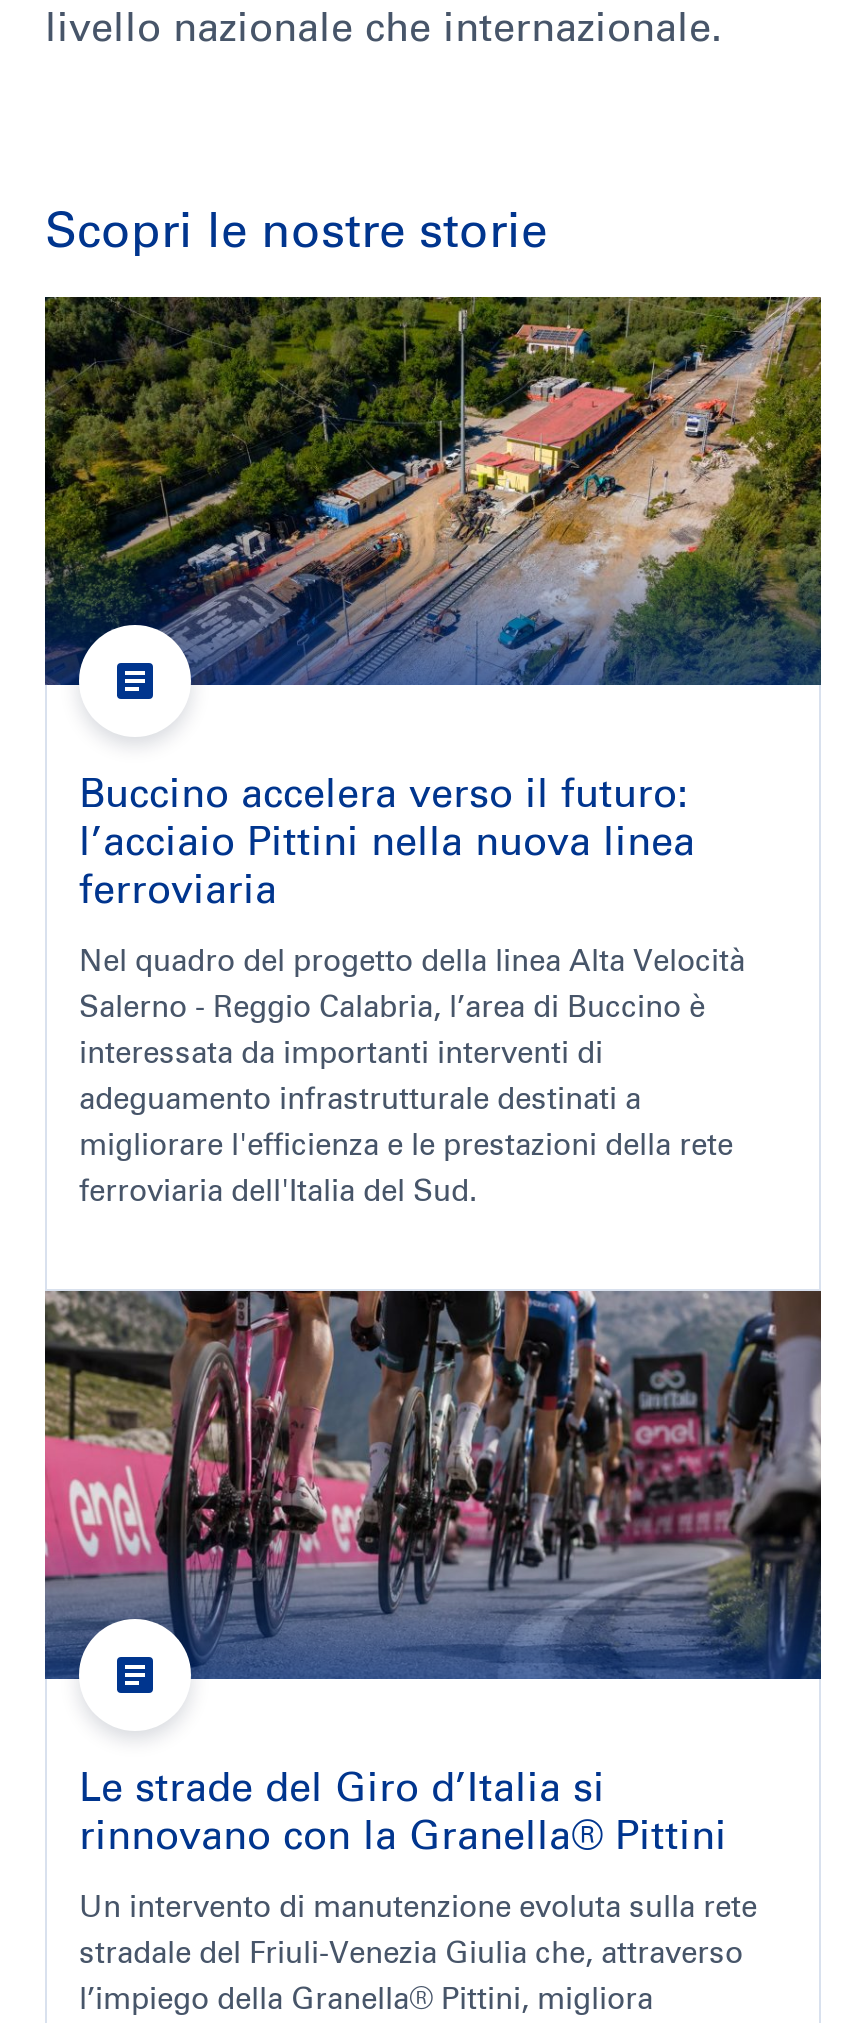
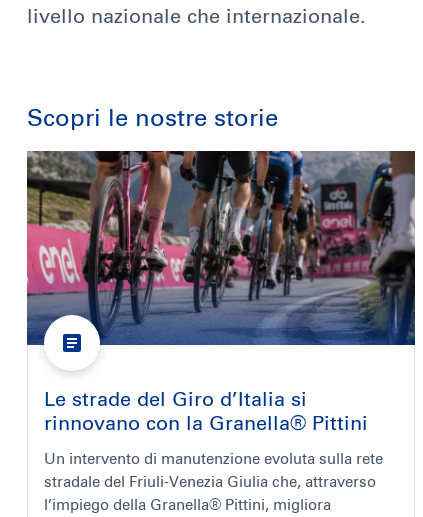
[43,295,823,685] [image] -> none
[79,775,745,1207] Buccino accelera verso il futuro: | l’acciaio Pittini nella nuova linea | ferroviaria | Nel quadro del progetto della linea Alta Velocità | Salerno - Reggio Calabria, l’area di Buccino è | interessata da importanti interventi di | adeguamento infrastrutturale destinati a | migliorare l'efficienza e le prestazioni della rete | ferroviaria dell'Italia del Sud. -> none

